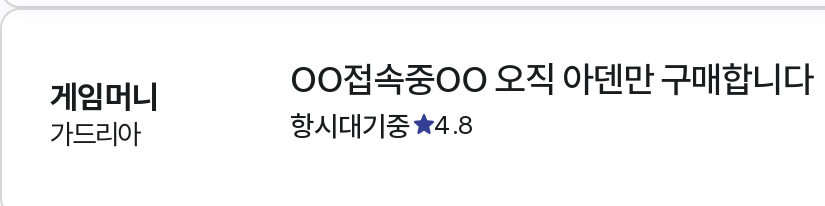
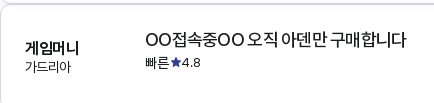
[290,109,410,141] 항시대기중 -> [145,54,169,70] 빠른

